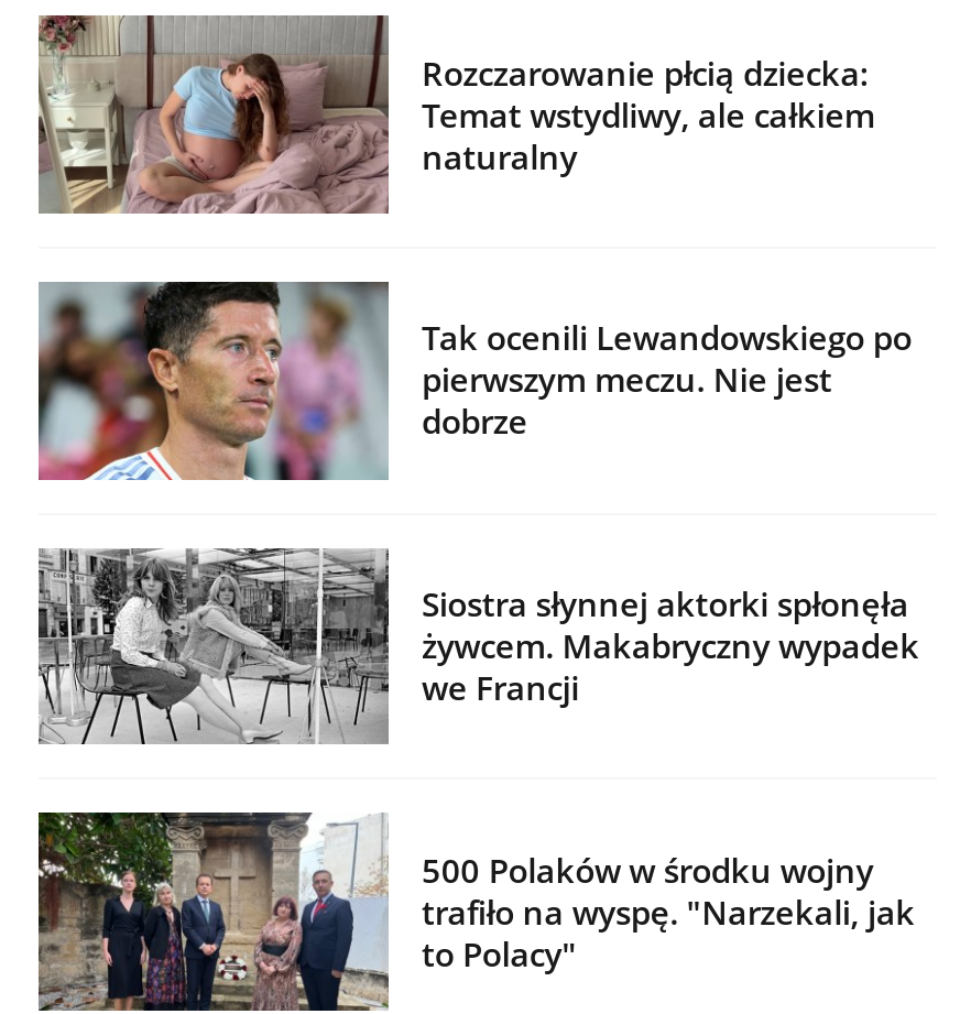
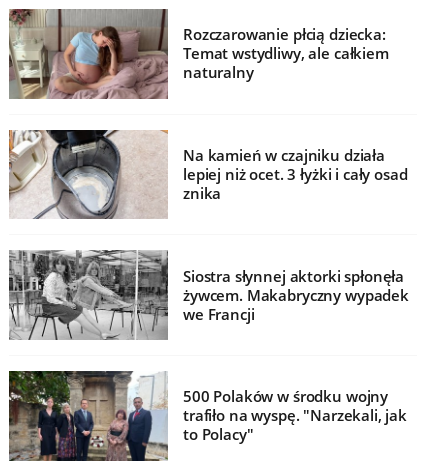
[39,279,912,481] [image] | Tak ocenili Lewandowskiego po | pierwszym meczu. Nie jest | dobrze -> [8,129,408,219] [image] | Na kamień w czajniku działa | lepiej niż ocet. 3 łyżki i cały osad | znika

